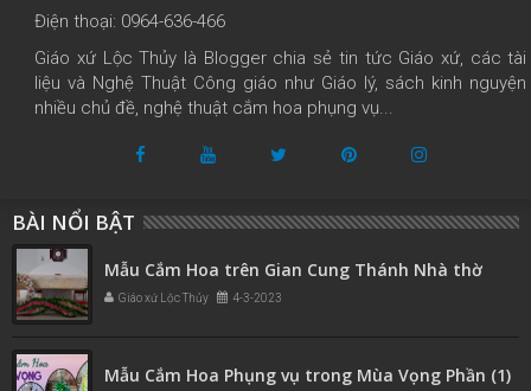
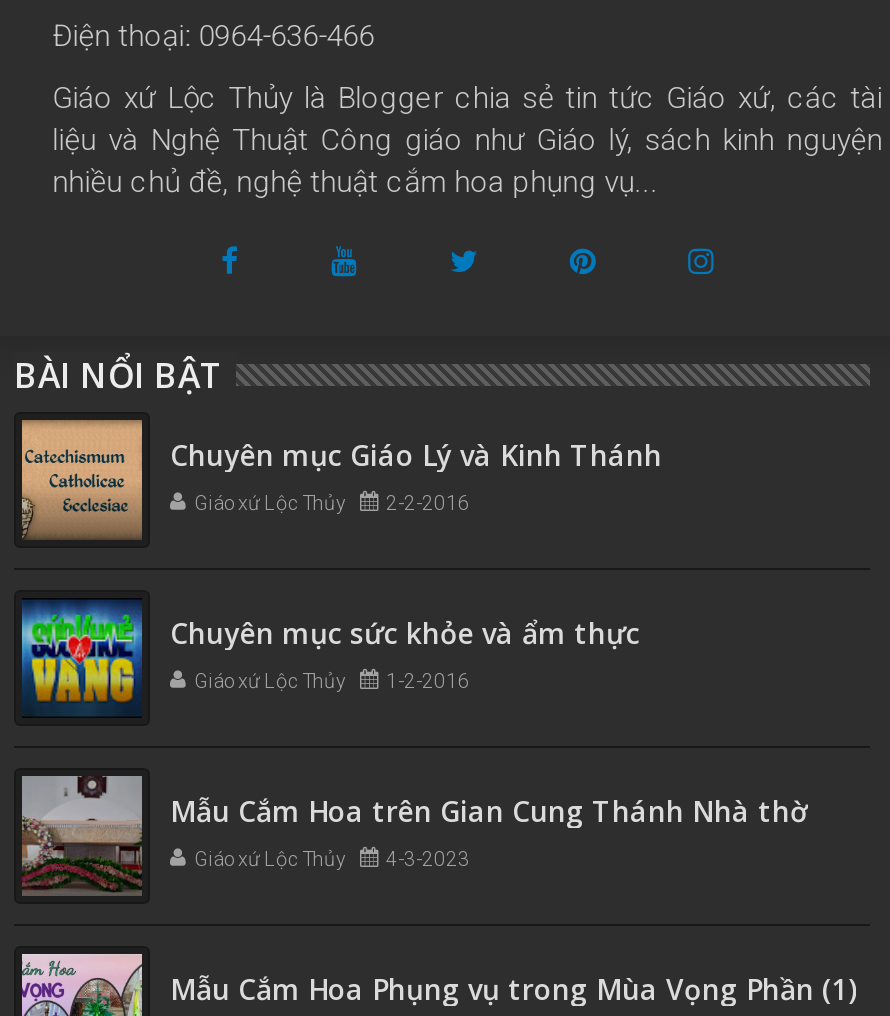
none -> [20,418,662,540] [image] | Chuyên mục Giáo Lý và Kinh Thánh | Giáo xứ Lộc Thủy | 2-2-2016
none -> [20,598,640,724] [image] | Chuyên mục sức khỏe và ẩm thực | Giáo xứ Lộc Thủy | 1-2-2016

